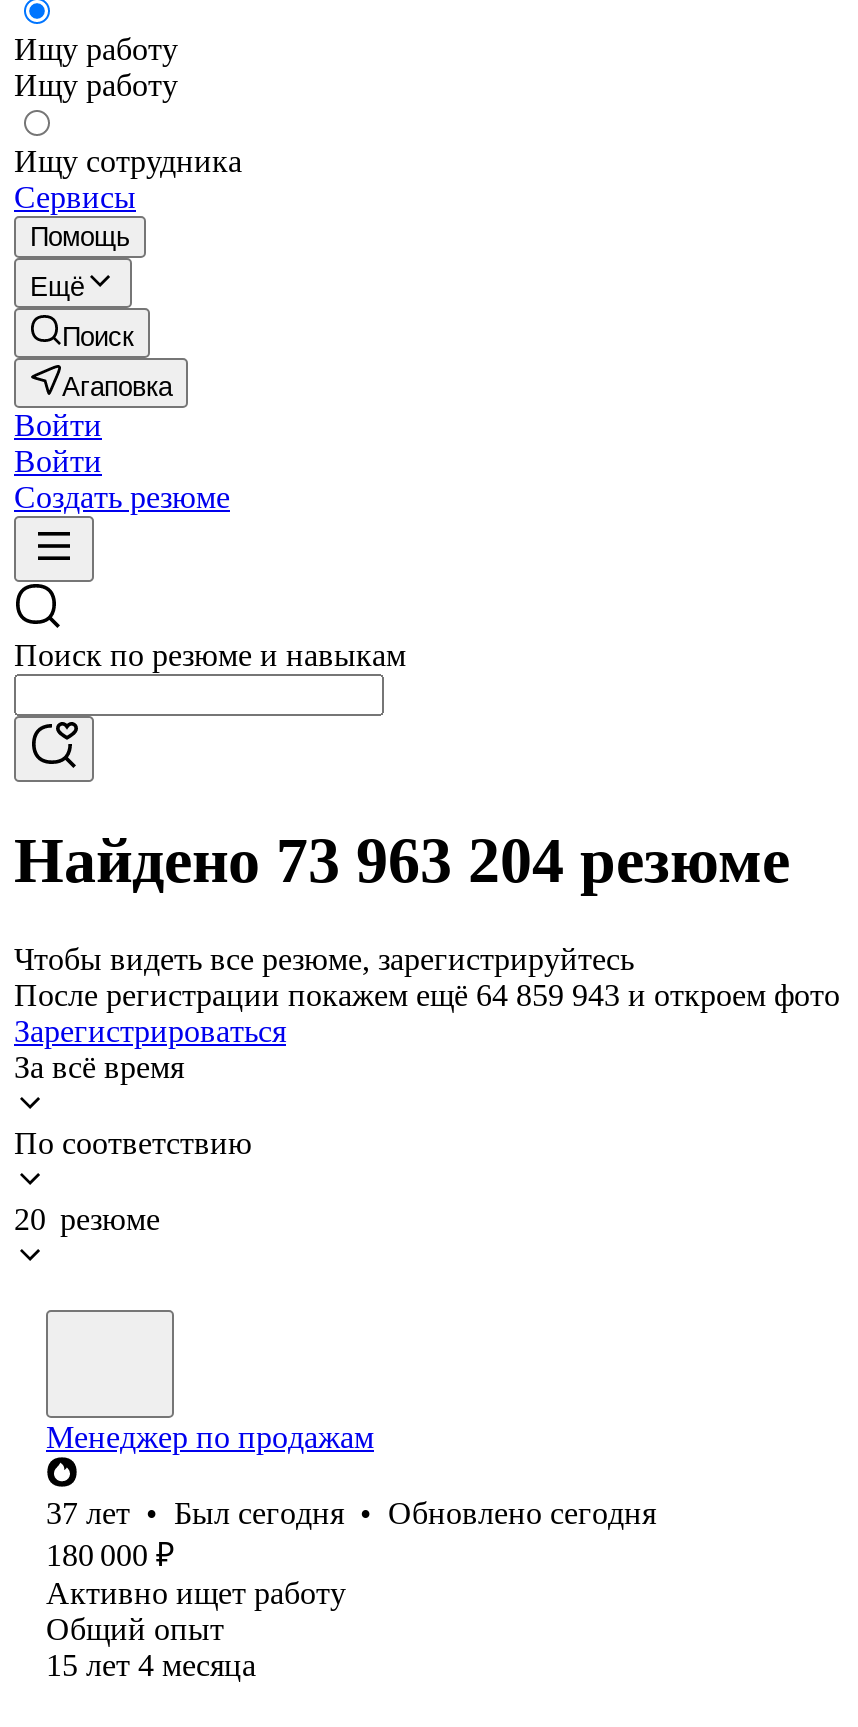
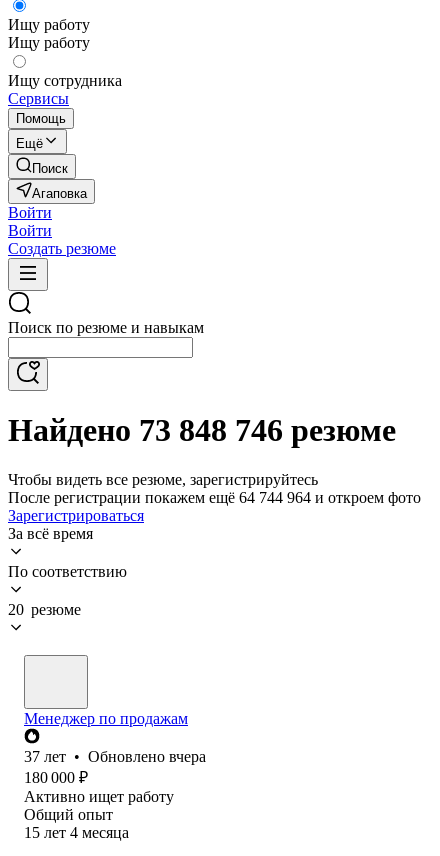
[14,825,790,897] Найдено 73 963 204 резюме -> [8,412,396,448] Найдено 73 848 746 резюме
[14,978,840,1012] После регистрации покажем ещё 64 859 943 и откроем фото -> [8,489,421,506] После регистрации покажем ещё 64 744 964 и откроем фото
[46,1496,656,1530] 37 лет • Был сегодня • Обновлено сегодня -> [24,748,206,765] 37 лет • Обновлено вчера

